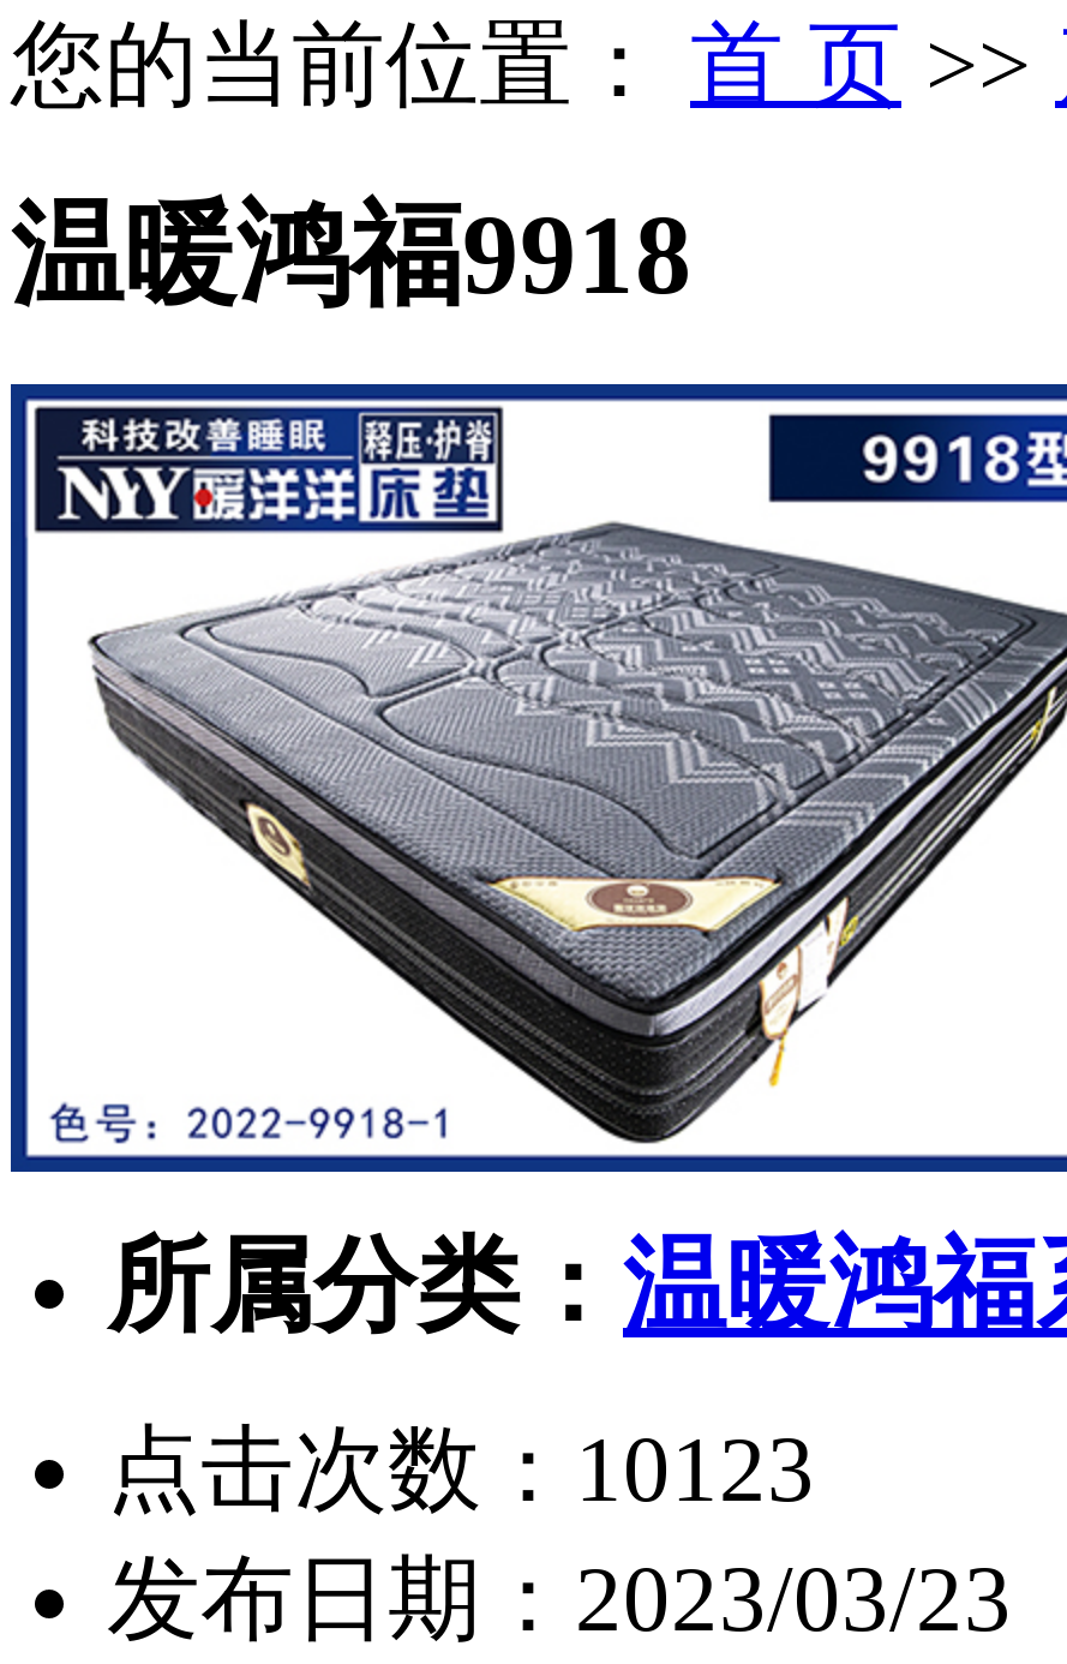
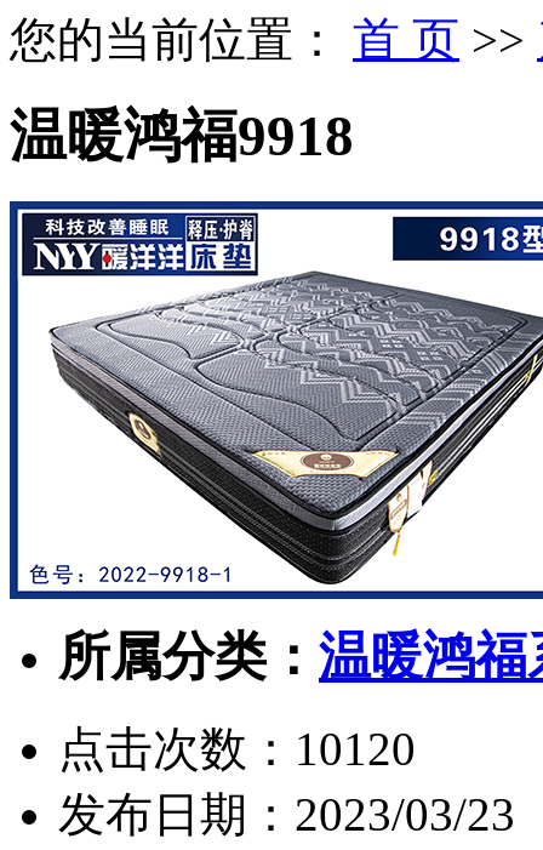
[107,1418,815,1521] 点击次数：10123 -> [58,723,416,775] 点击次数：10120

